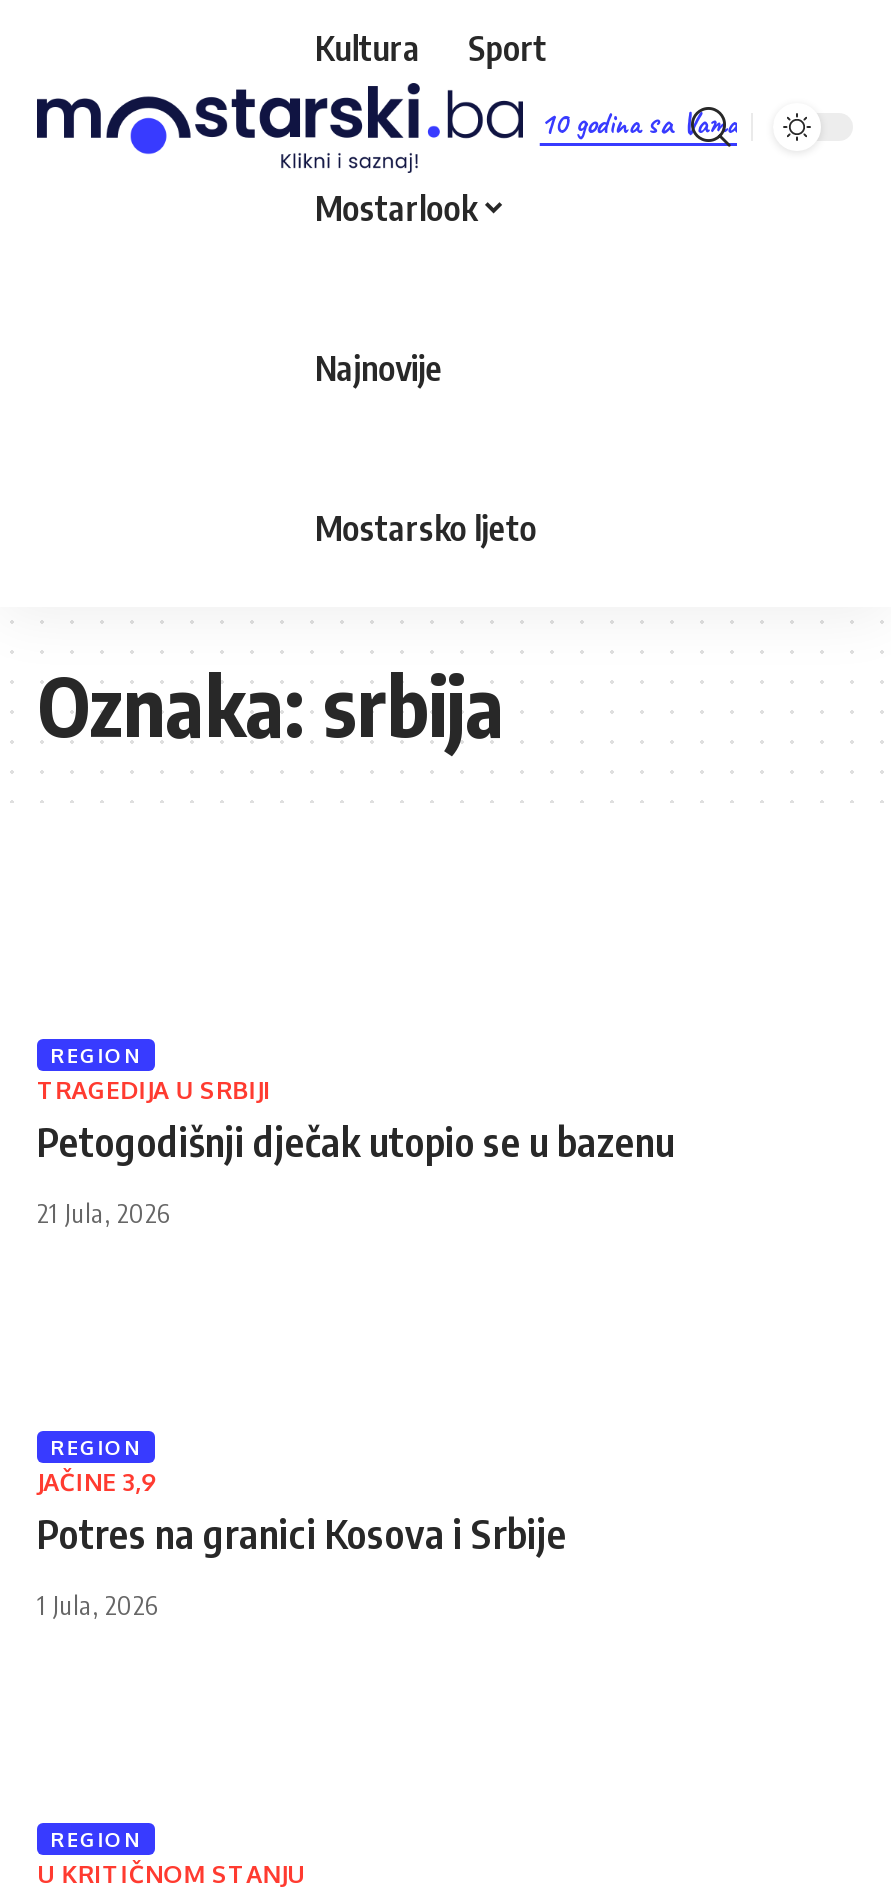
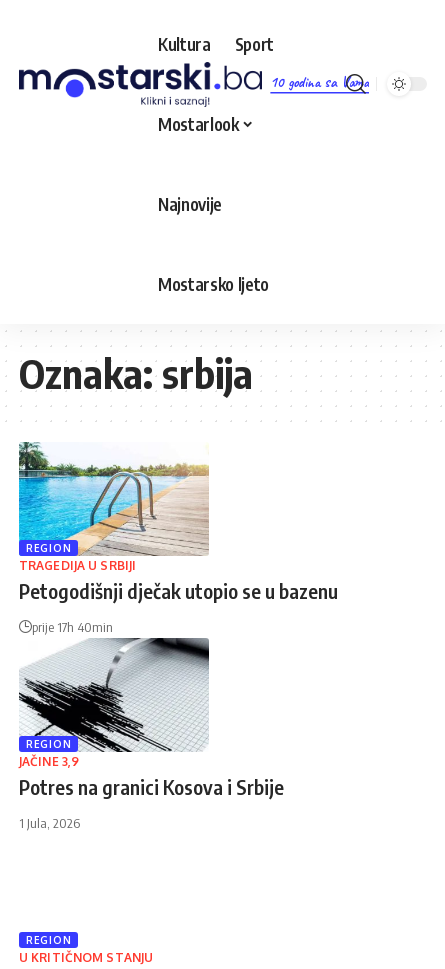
none -> [18,441,210,557] [image]
none -> [18,637,210,753] [image]
[37,1197,171,1229] 21 Jula, 2026 -> [32,619,113,635] prije 17h 40min

